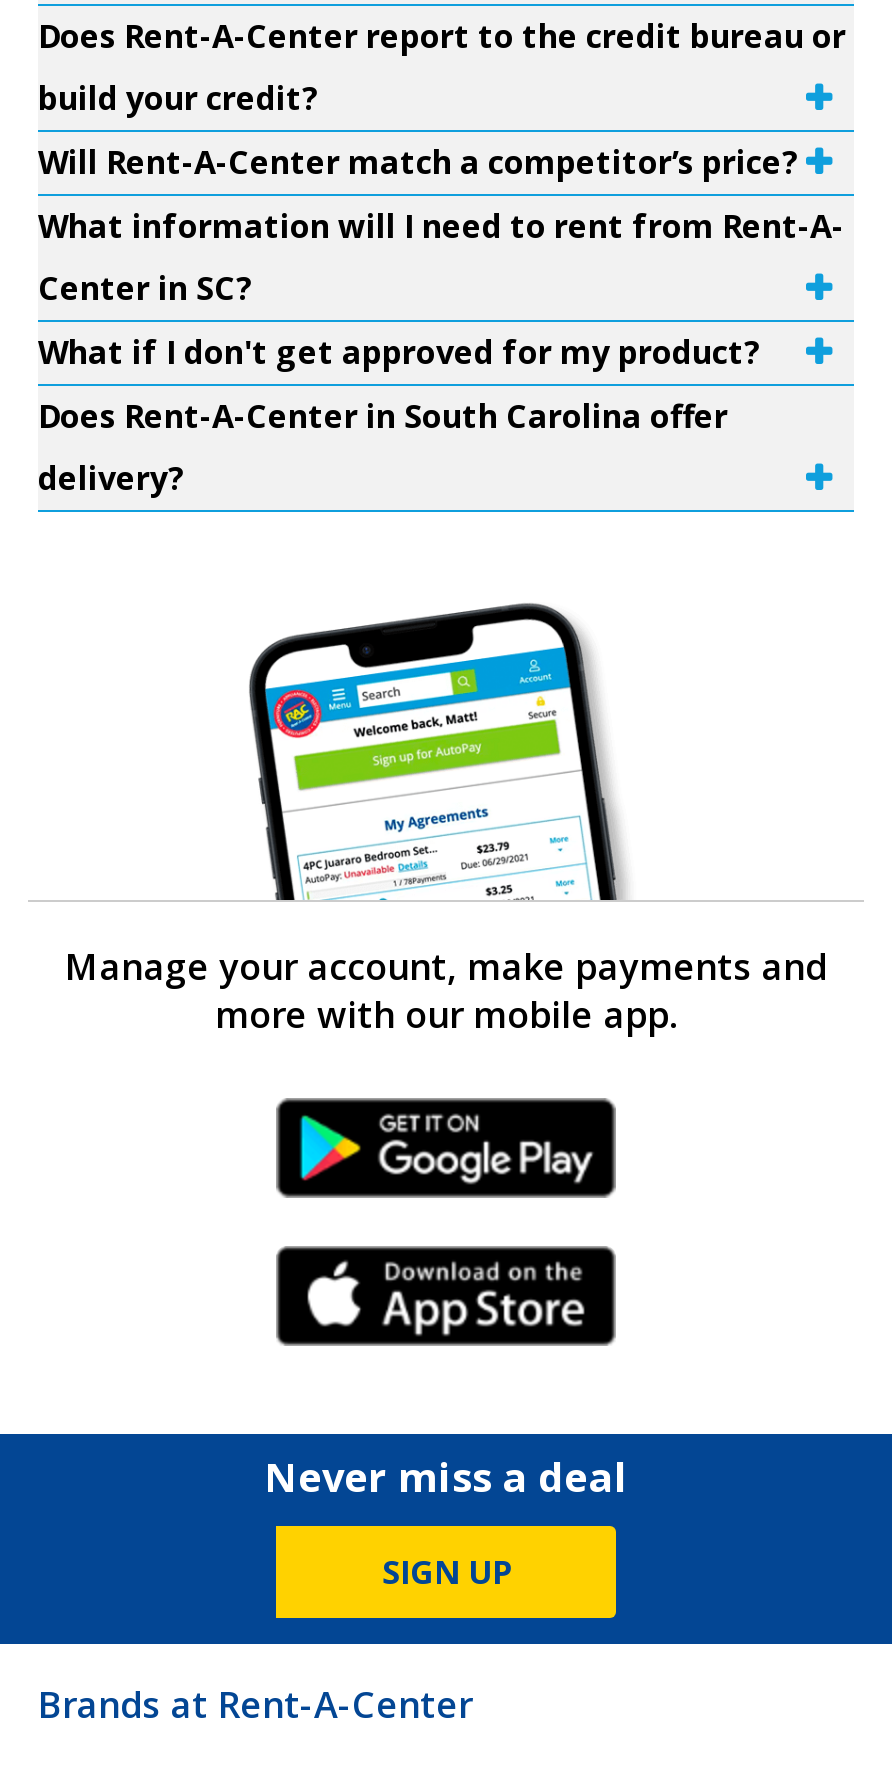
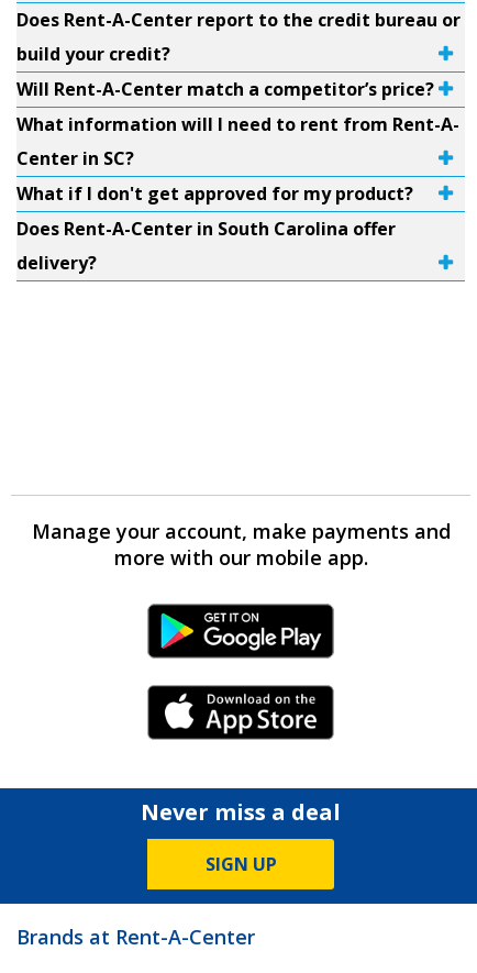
[248,602,626,902] [image] -> none

